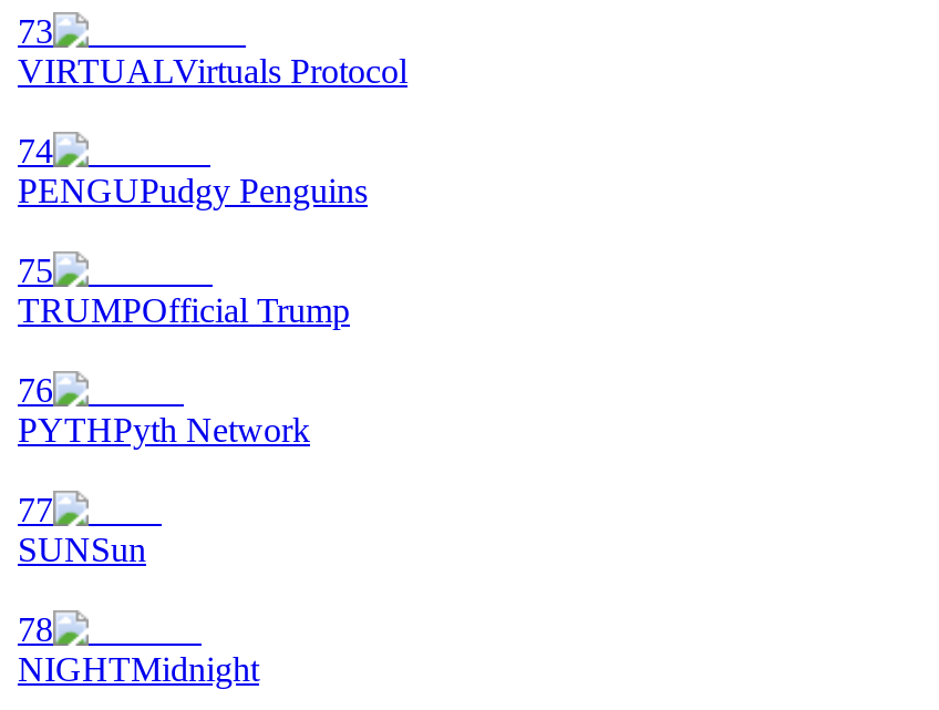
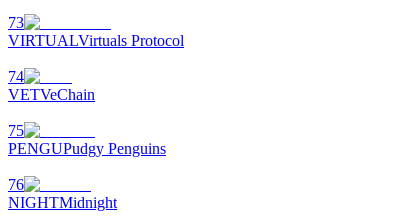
moved [18,173,368,210] -> [8,140,166,157]: PENGUPudgy Penguins
none -> [8,86,95,103] VETVeChain
[18,292,350,330] TRUMPOfficial Trump -> none
[18,412,310,649] PYTHPyth Network | 77 | SUNSun | 78 -> none

